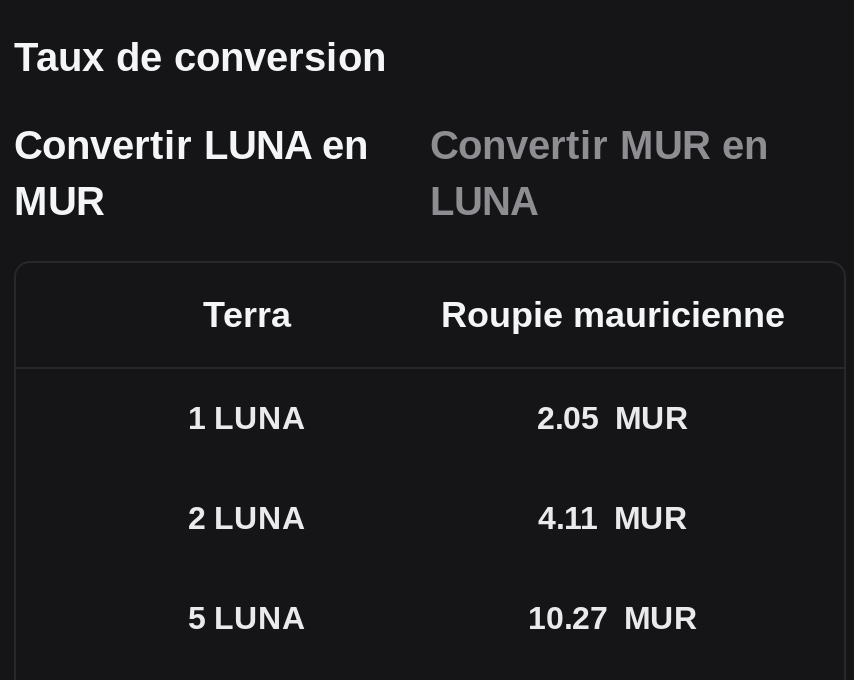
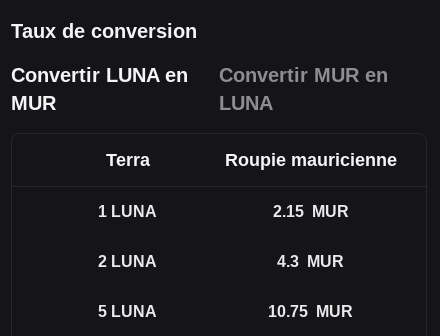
[537,401,689,435] 2.05 MUR -> [272,203,348,220] 2.15 MUR
[538,501,688,535] 4.11 MUR -> [277,253,344,270] 4.3 MUR
[528,601,698,635] 10.27 MUR -> [268,303,353,320] 10.75 MUR

